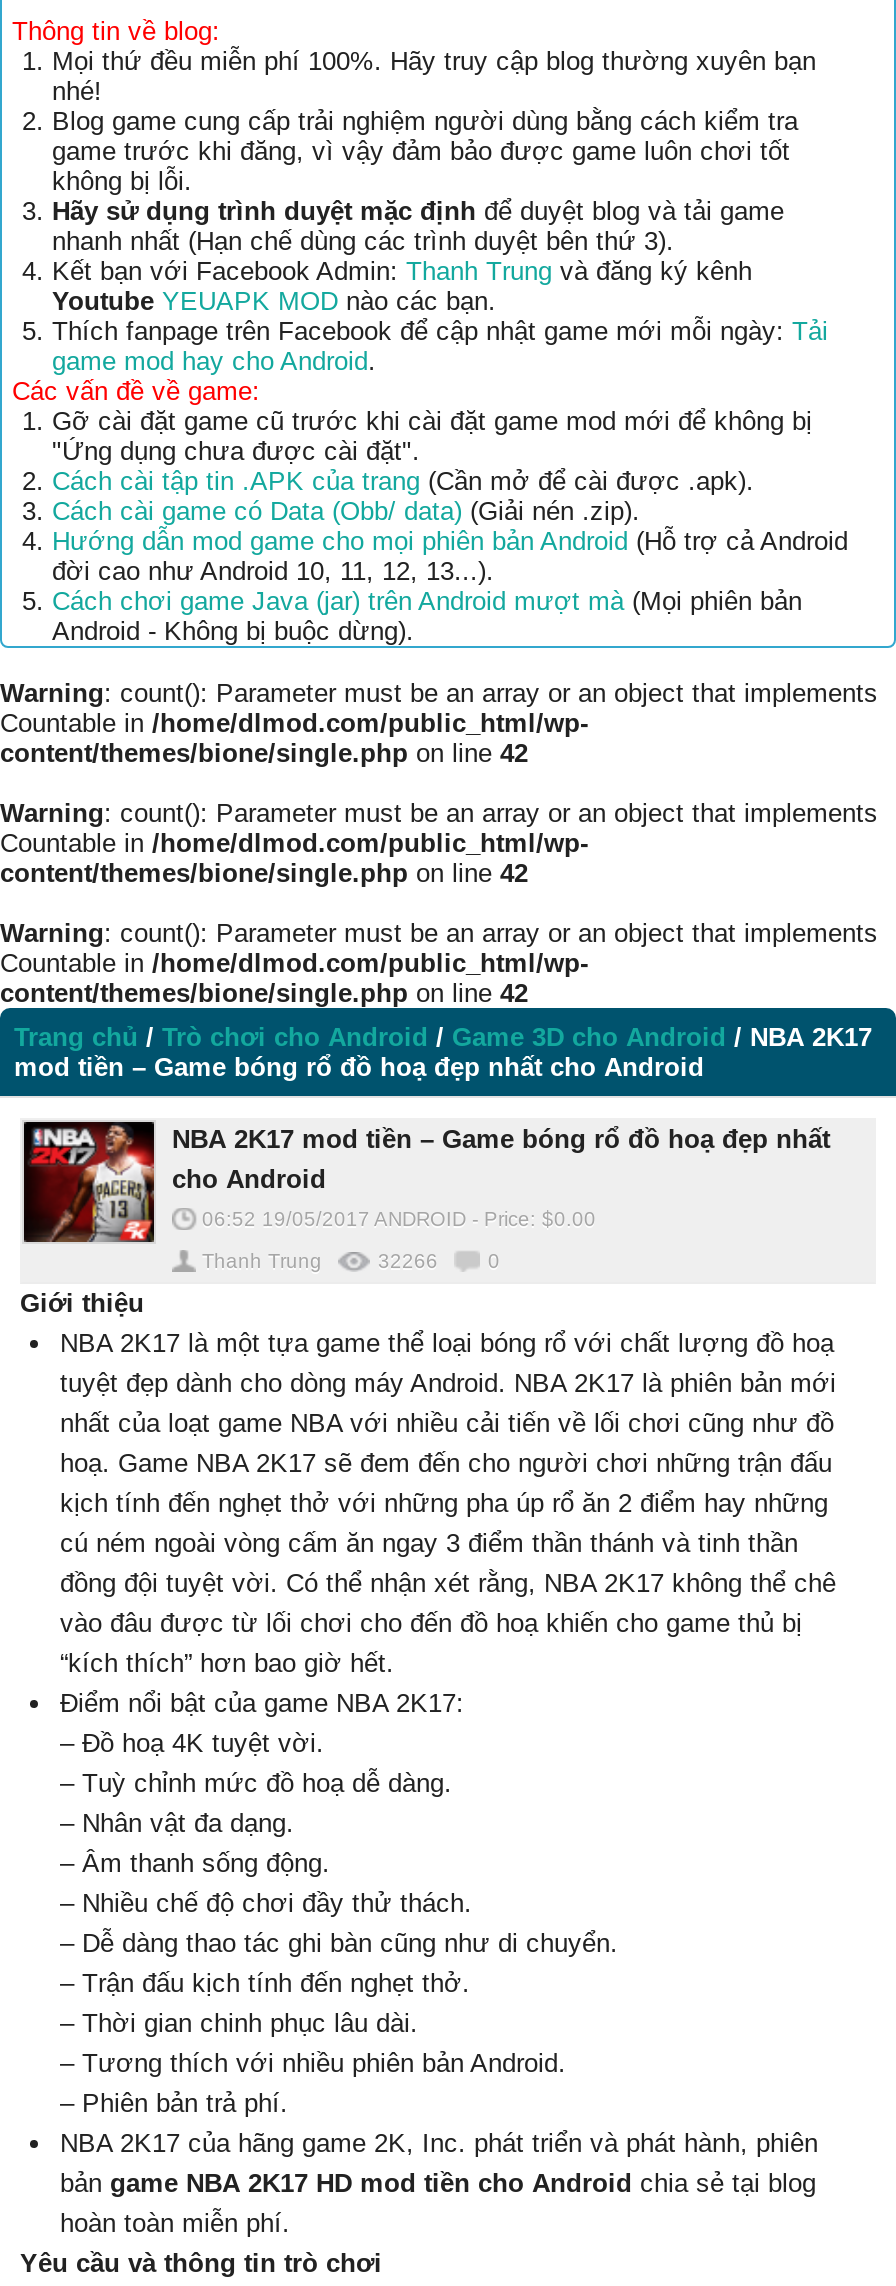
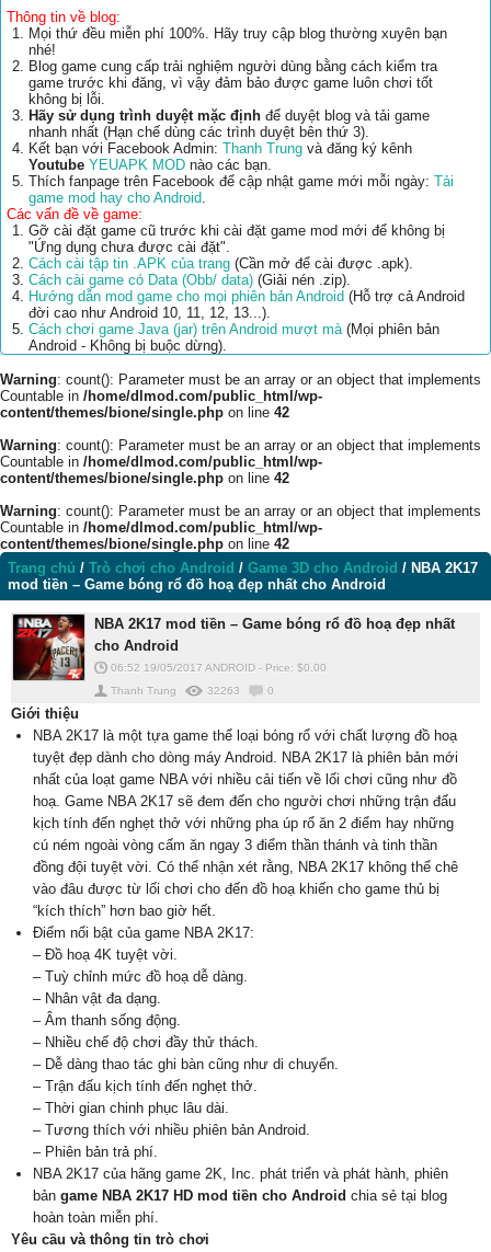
[378,1250,438,1272] 32266 -> [207,685,240,697] 32263

